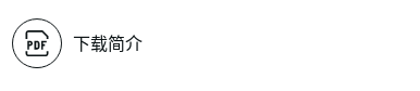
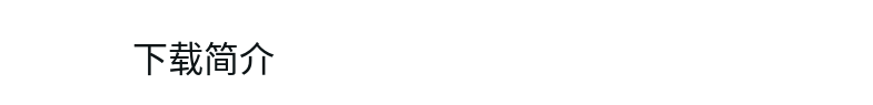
[11,17,63,69] [image] -> none

